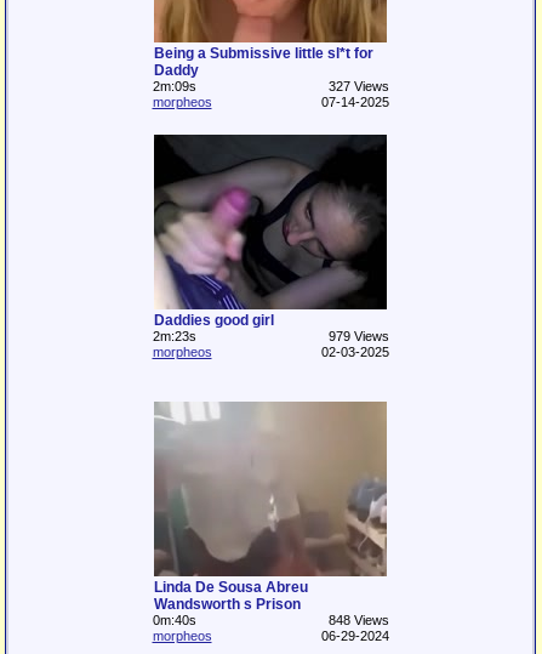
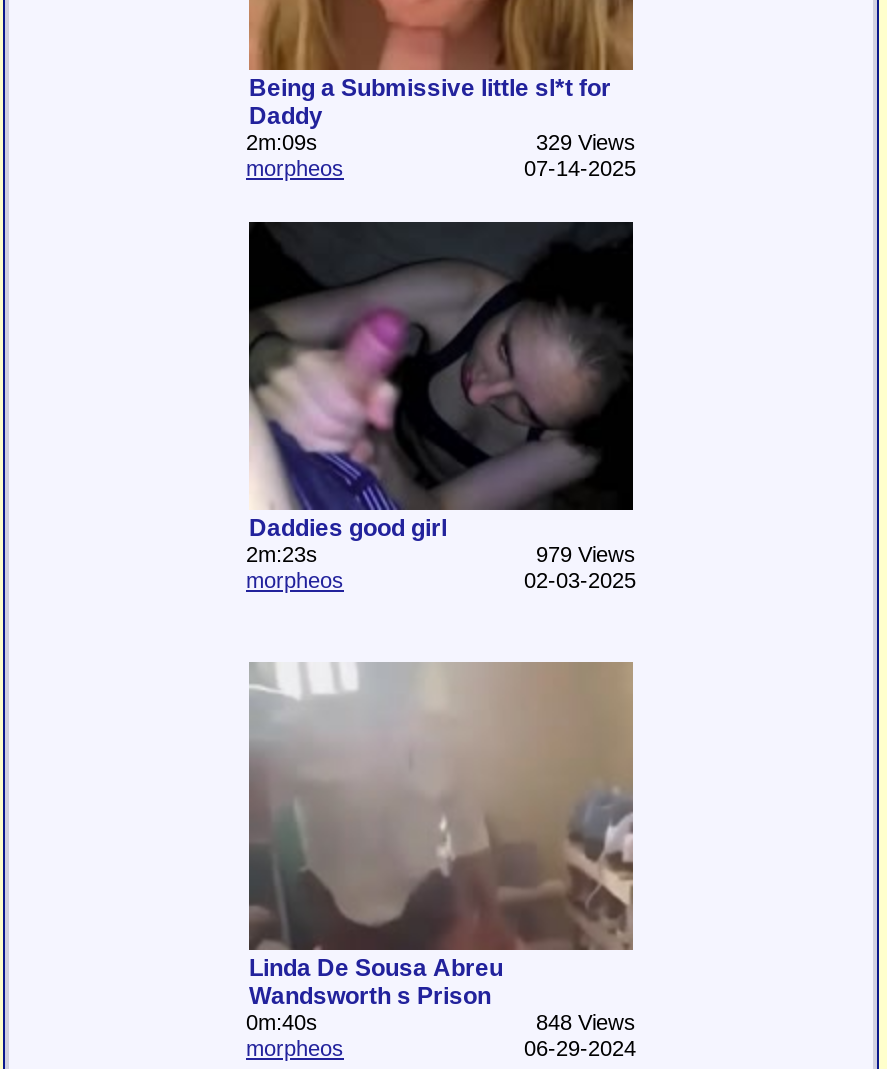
[328,79,389,93] 327 Views -> [536,130,636,154] 329 Views

